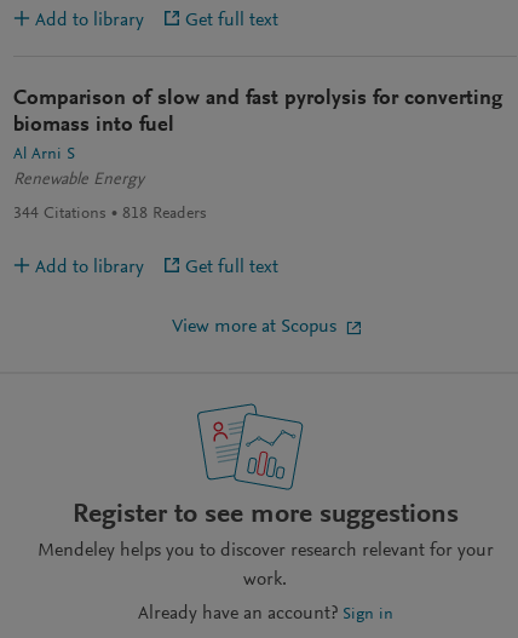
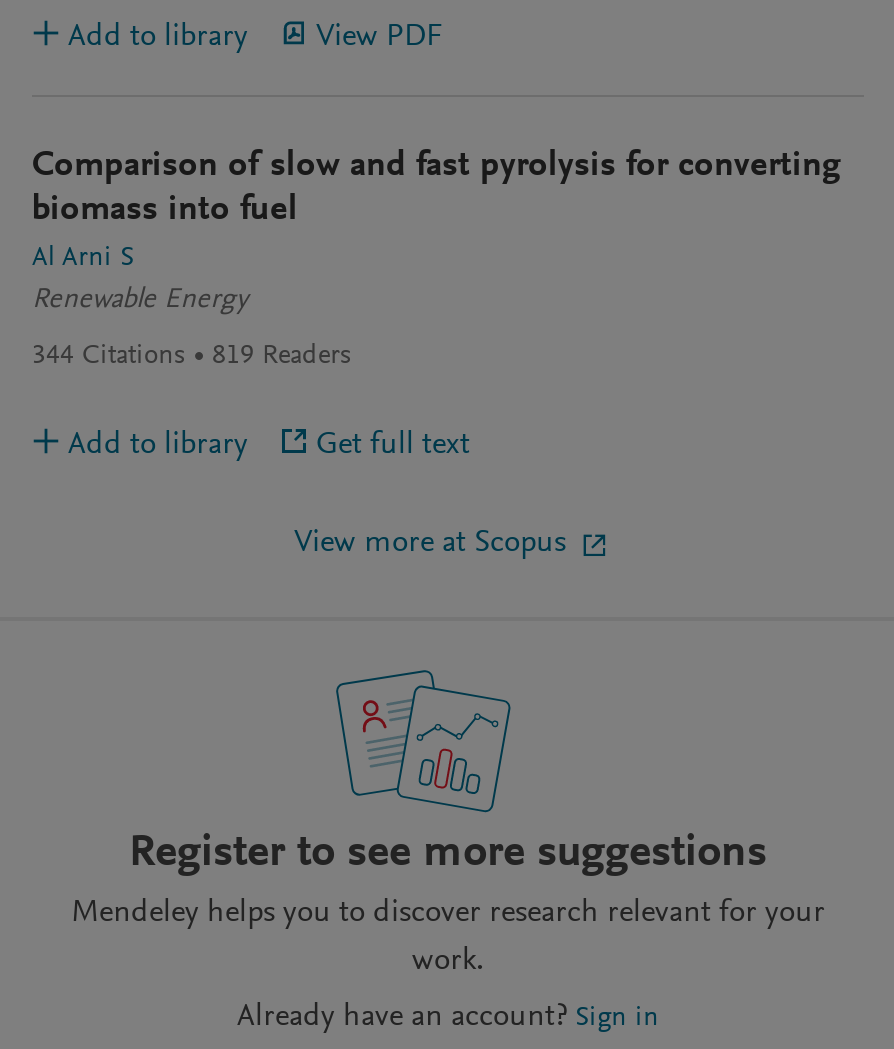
[185,11,278,31] Get full text -> [316,21,442,53] View PDF
[13,206,207,223] 344 Citations 818 Readers -> [32,344,352,372] 344 Citations 819 Readers

